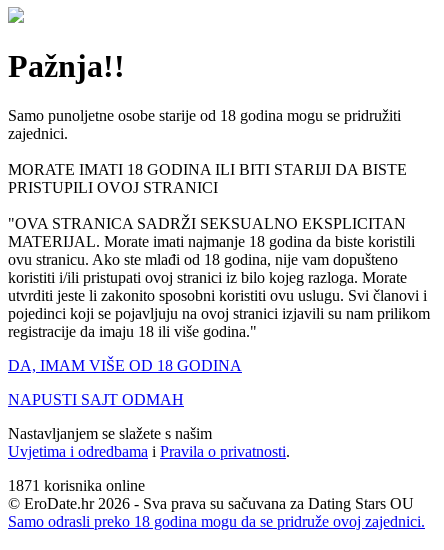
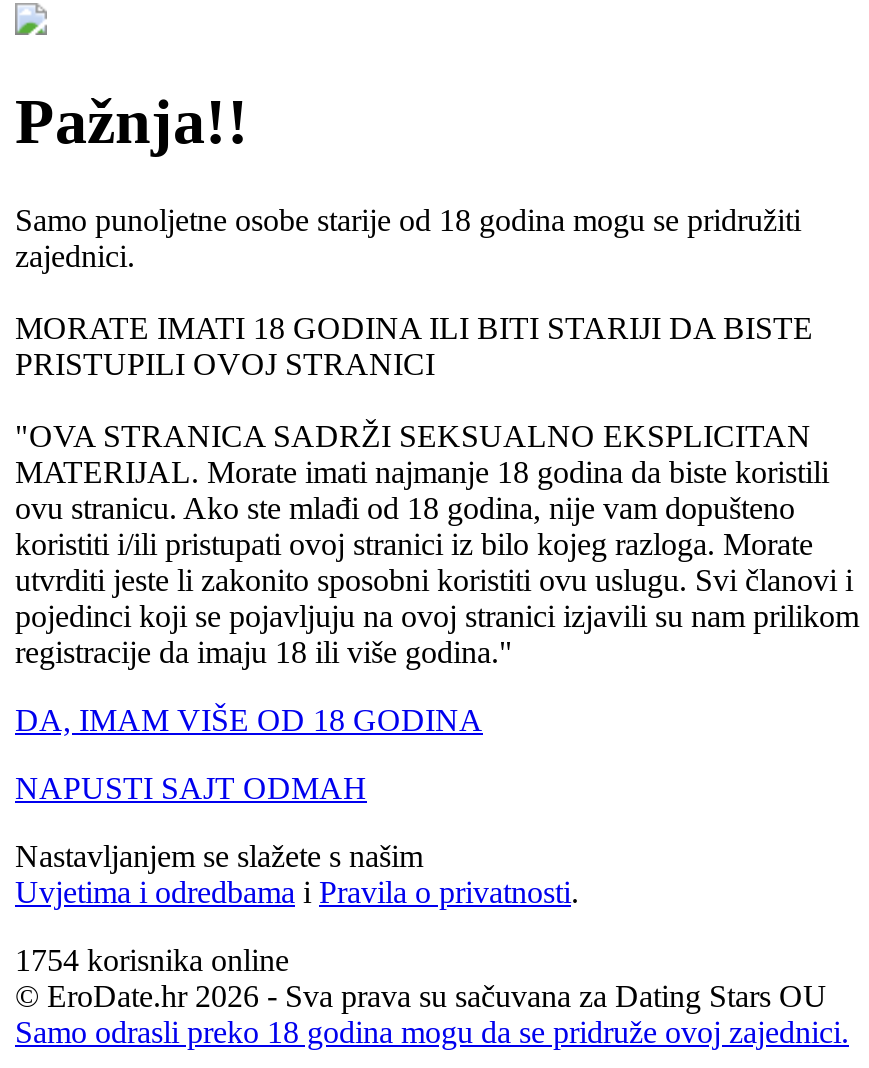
[8,477,145,494] 1871 korisnika online -> [15,943,289,977] 1754 korisnika online

